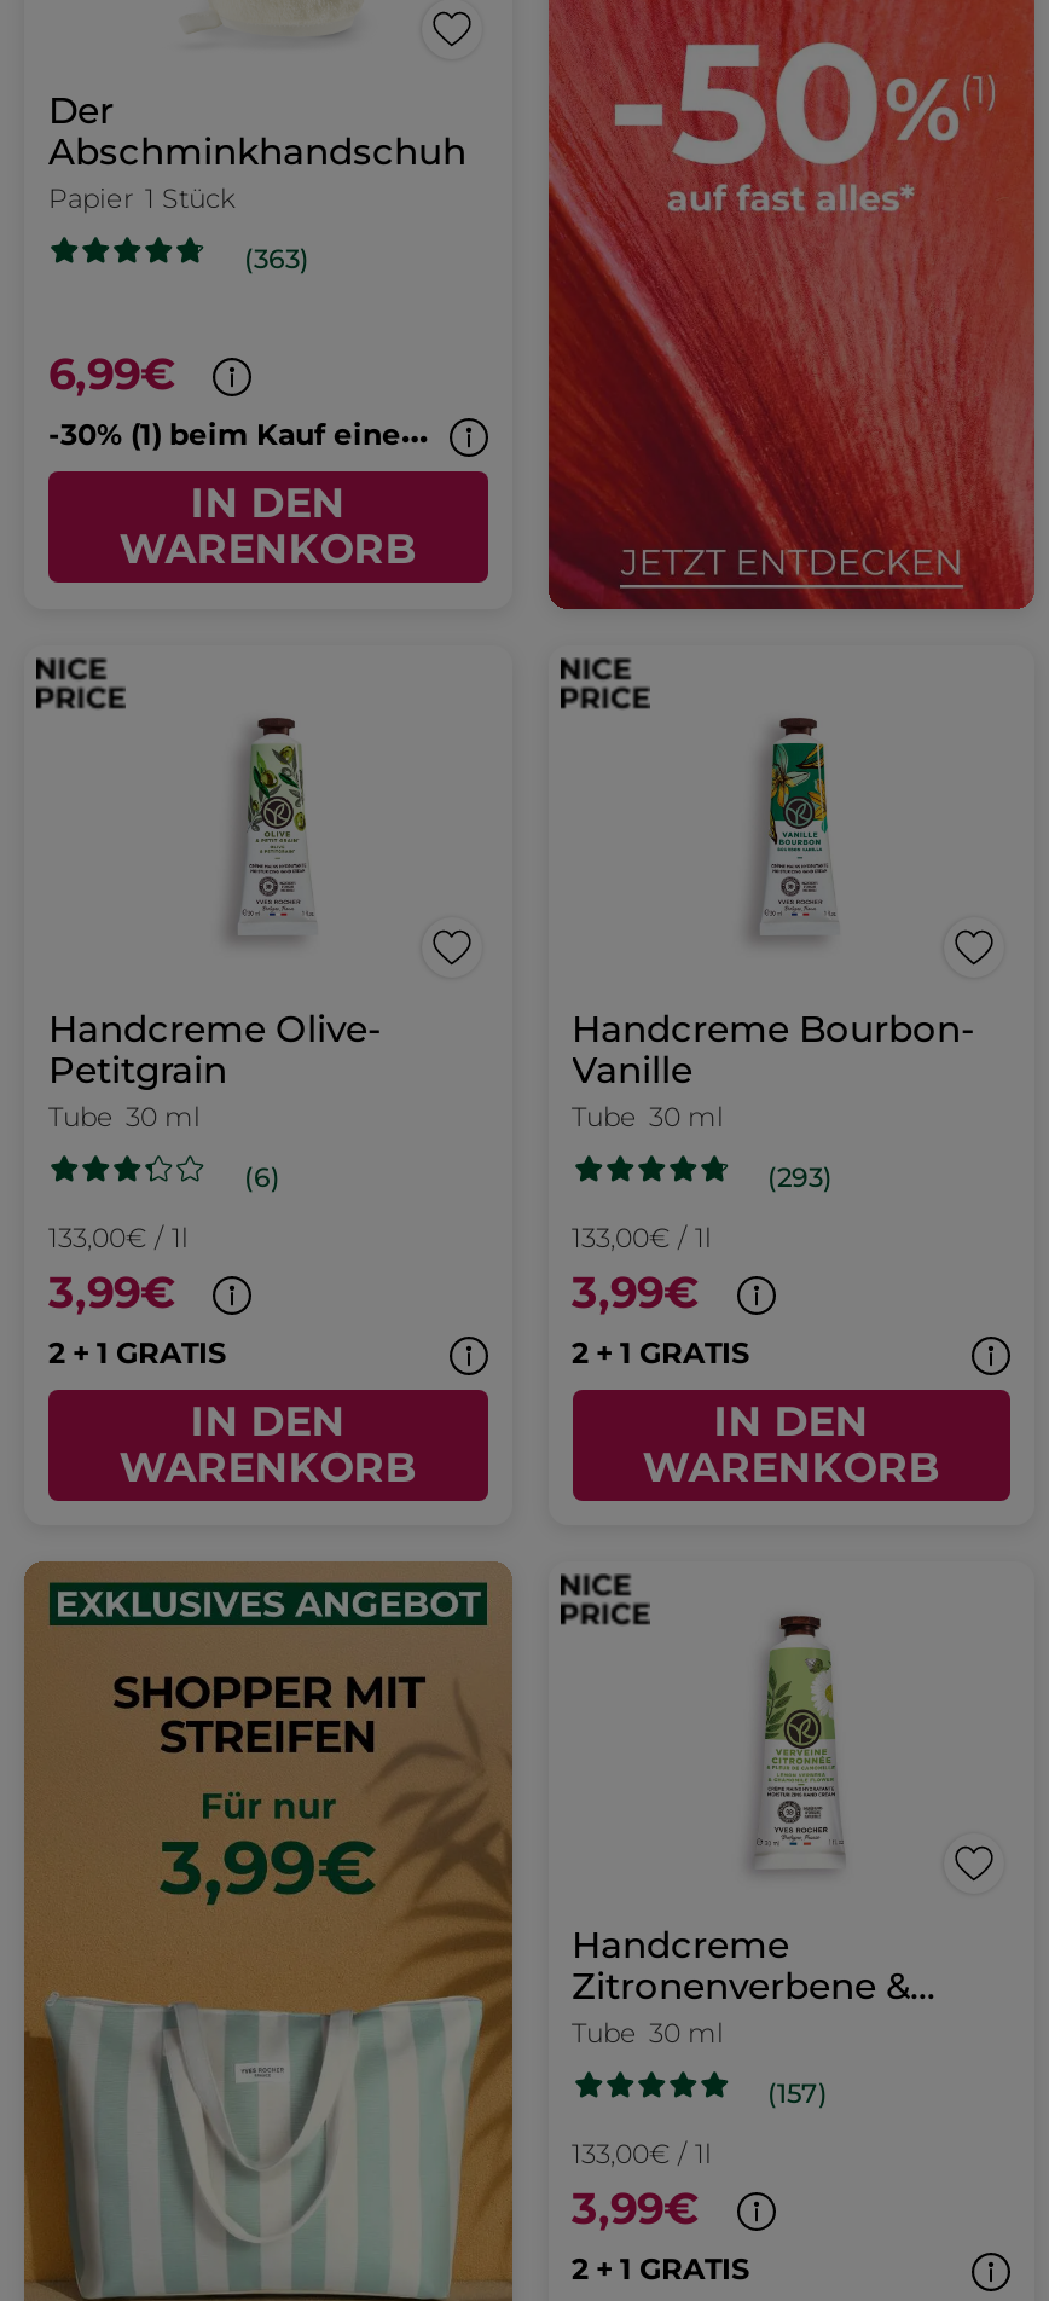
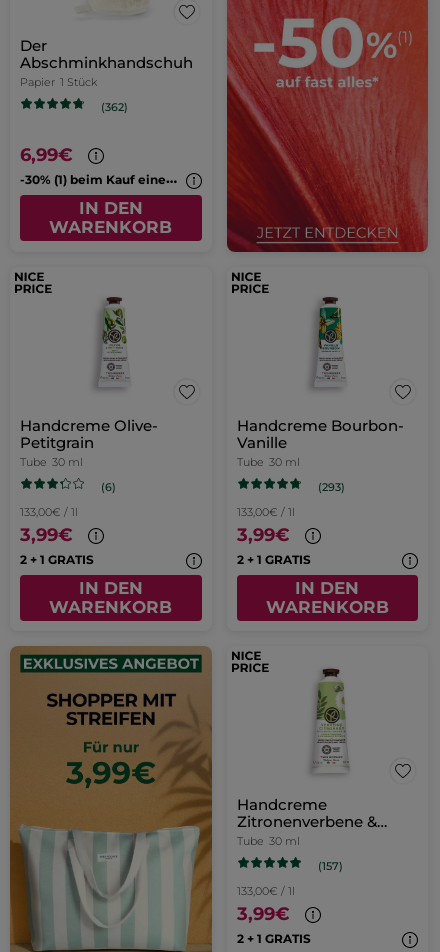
[244,242,309,276] (363) -> [101,100,128,114] (362)

